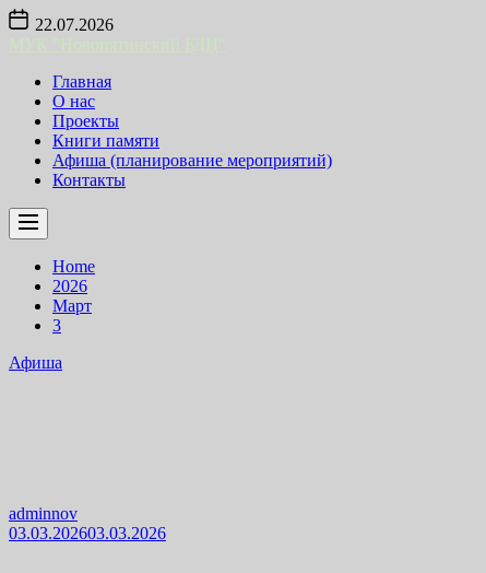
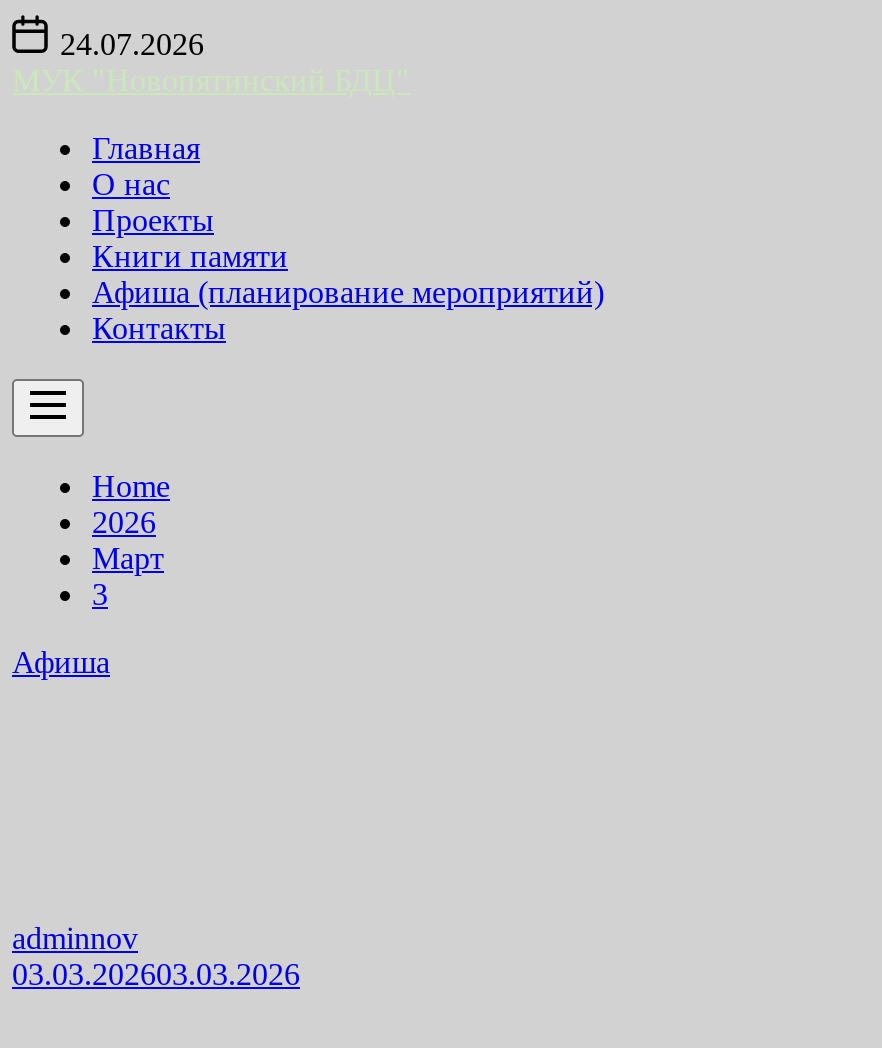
[35,15,114,34] 22.07.2026 -> [60,27,204,61] 24.07.2026

